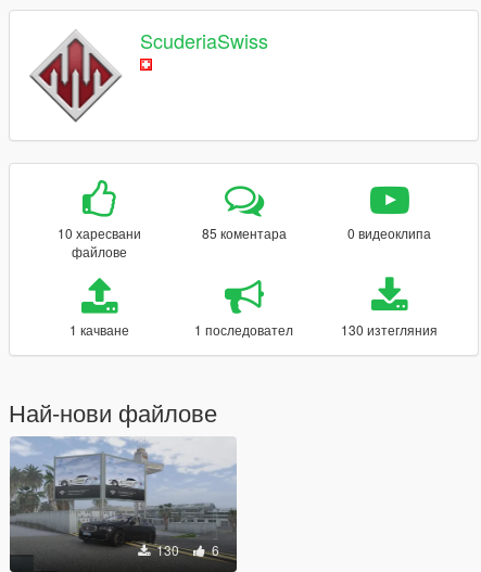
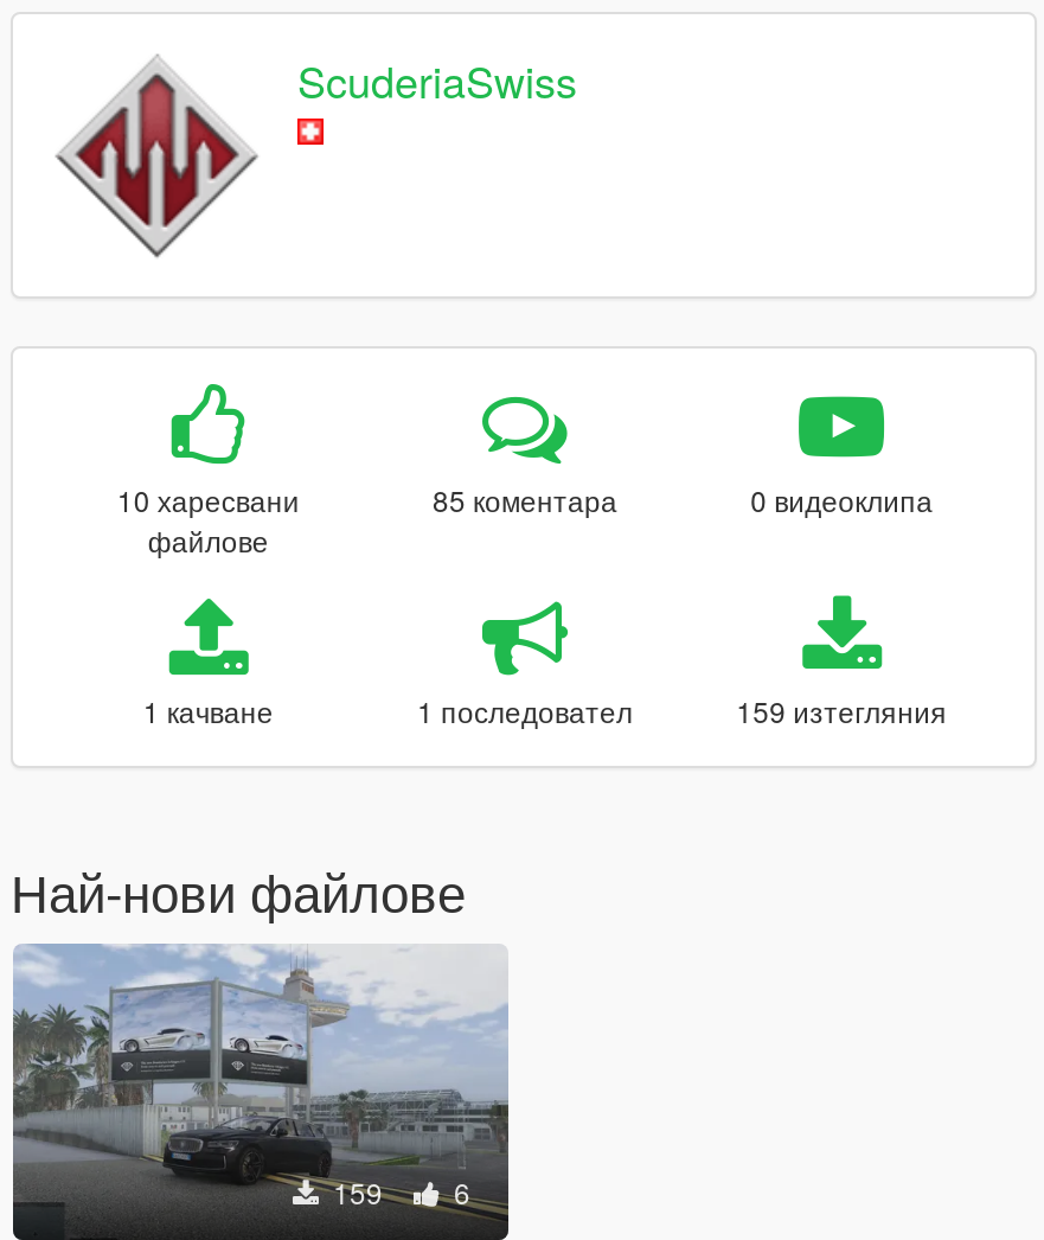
[341,320,438,339] 130 изтегляния -> [736,690,947,730] 159 изтегляния
[153,541,219,559] 130 6 -> [326,1171,470,1212] 159 6

